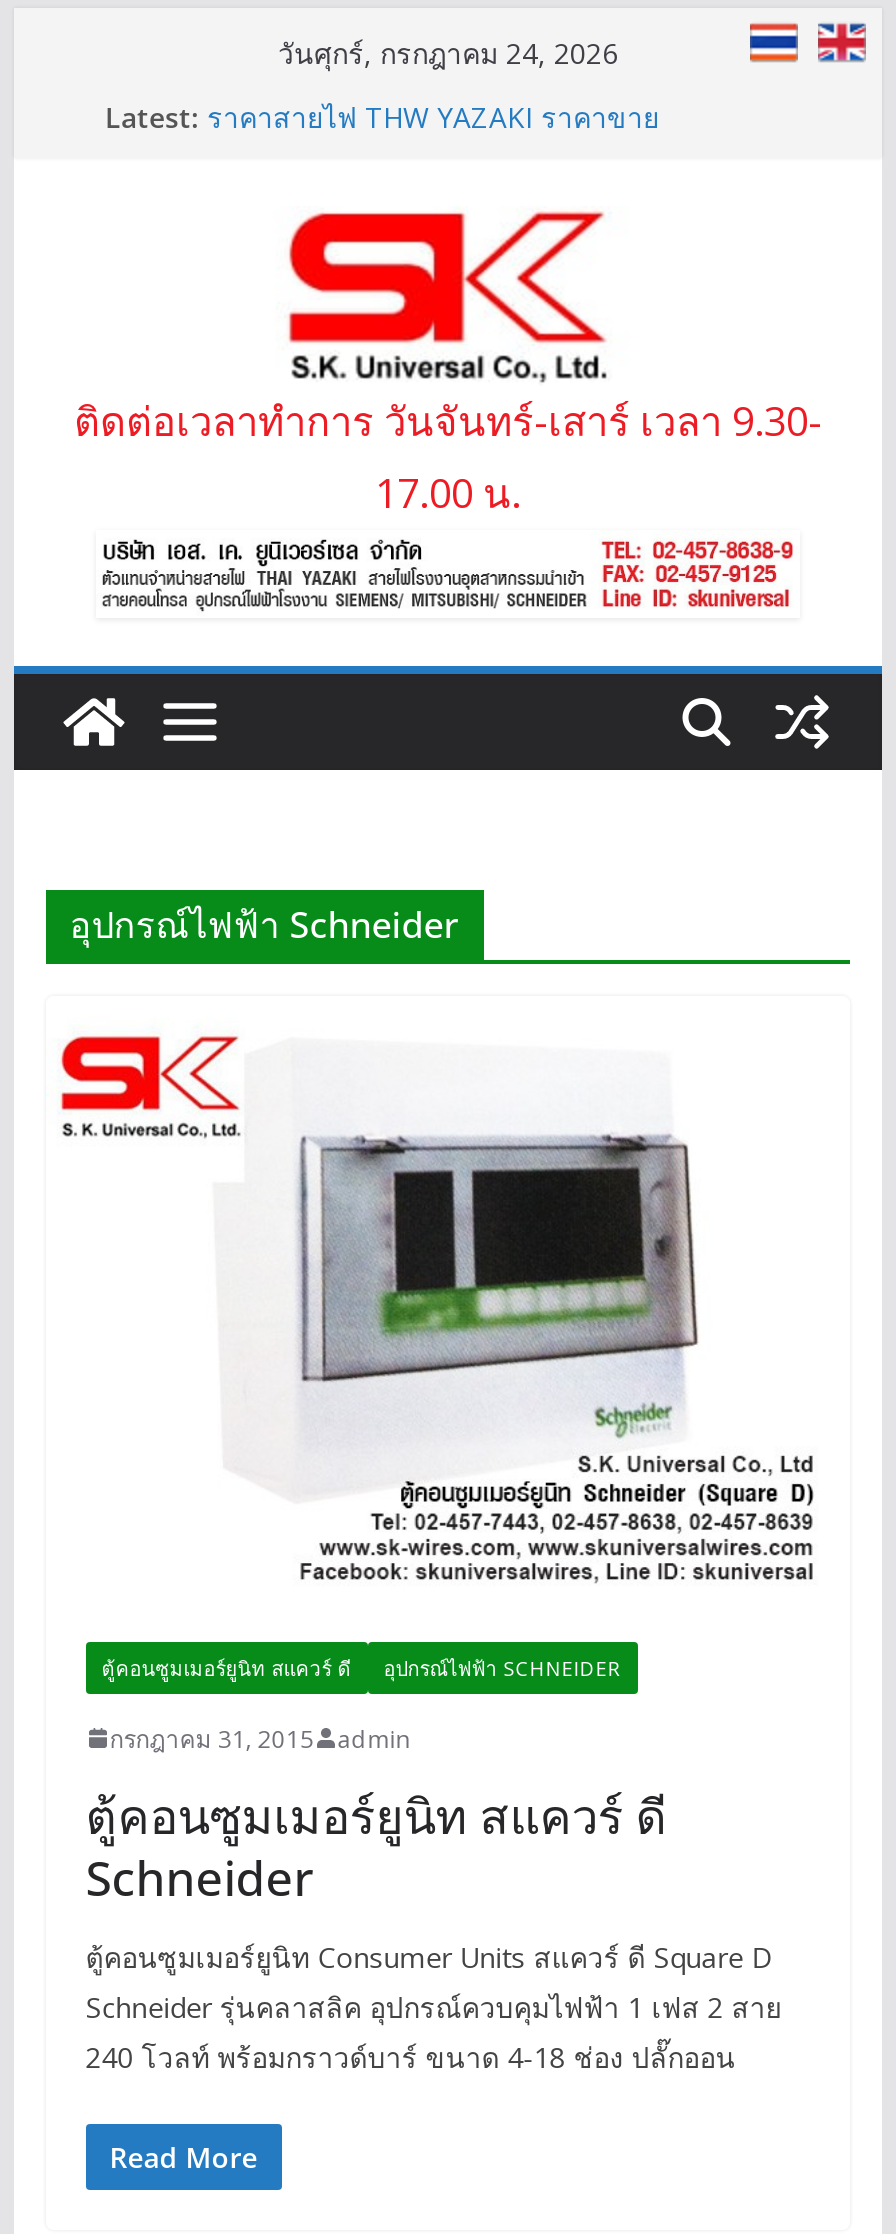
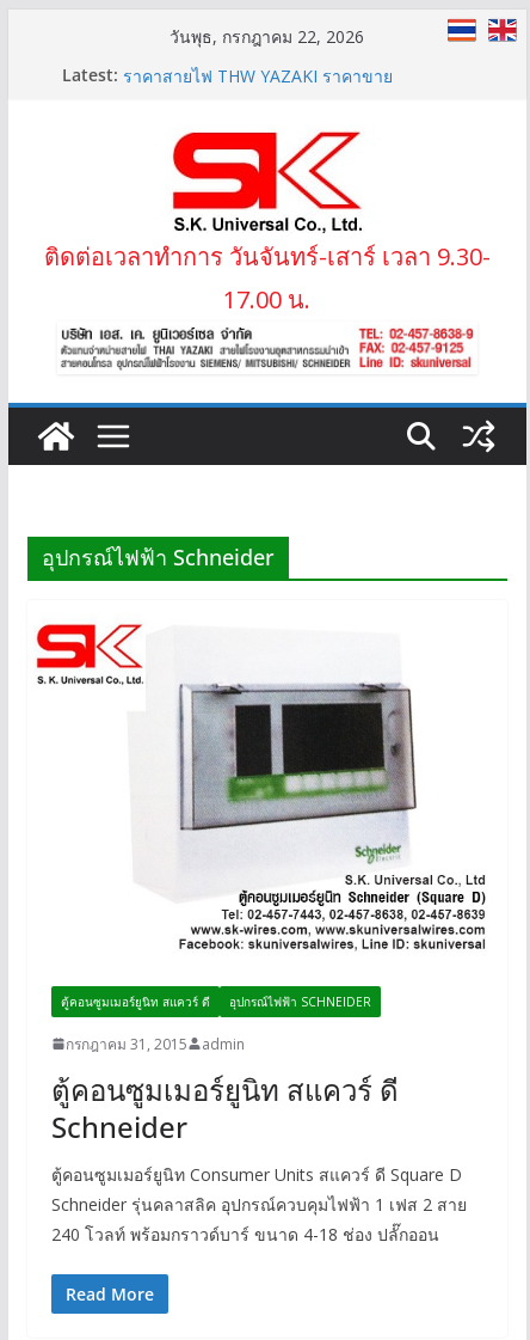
[278,34,618,72] วันศุกร์, กรกฎาคม 24, 2026 -> [170,25,365,48] วันพุธ, กรกฎาคม 22, 2026

